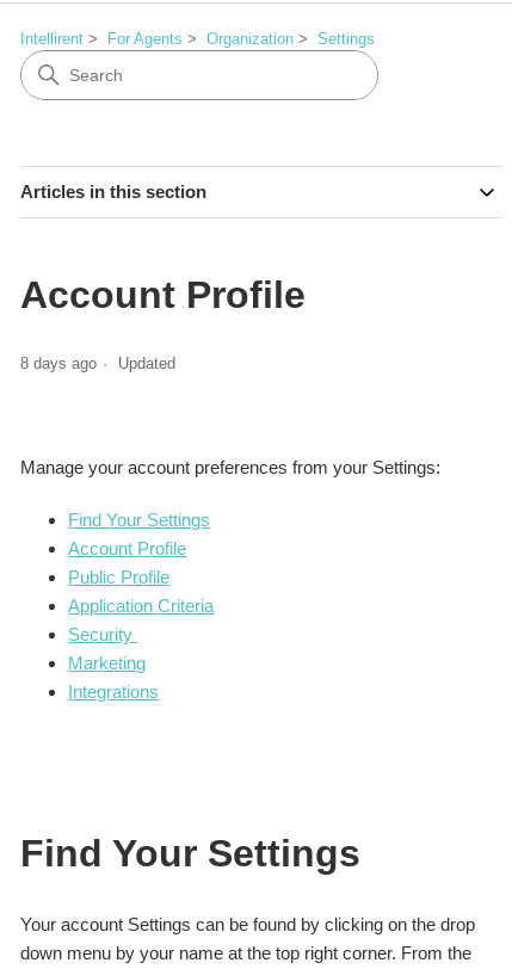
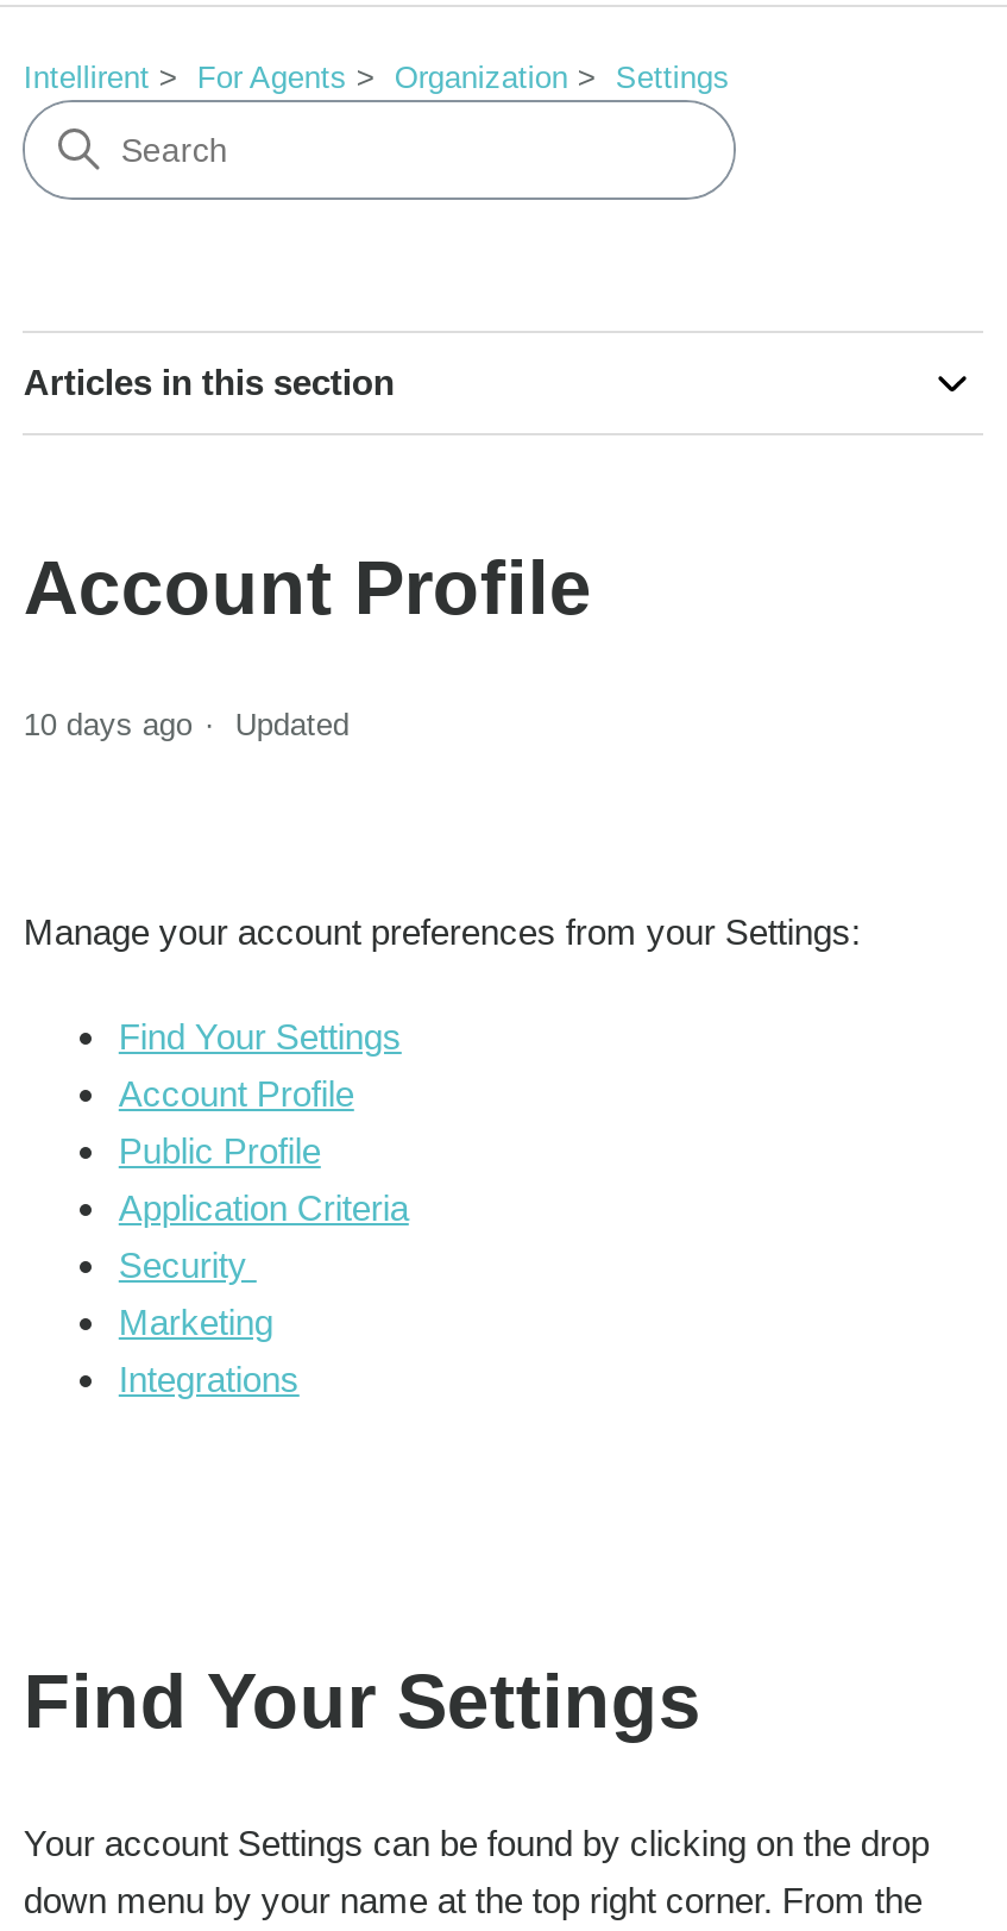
[21,355,176,373] 8 days ago Updated -> [24,708,349,744] 10 days ago Updated

